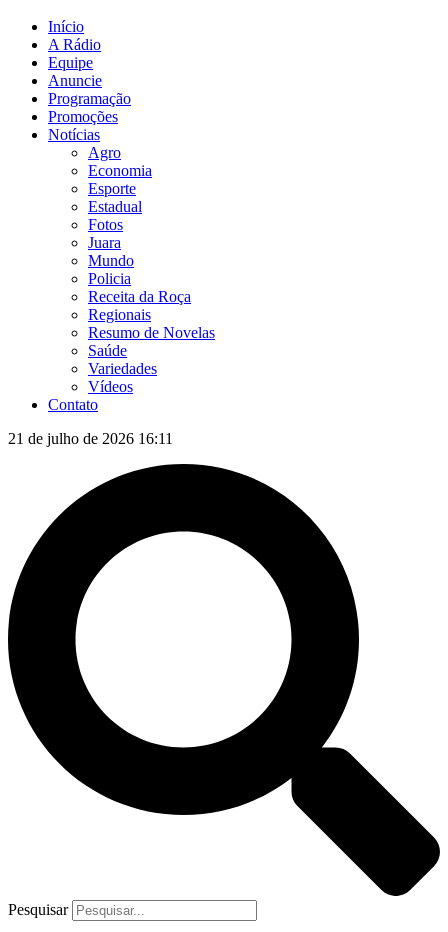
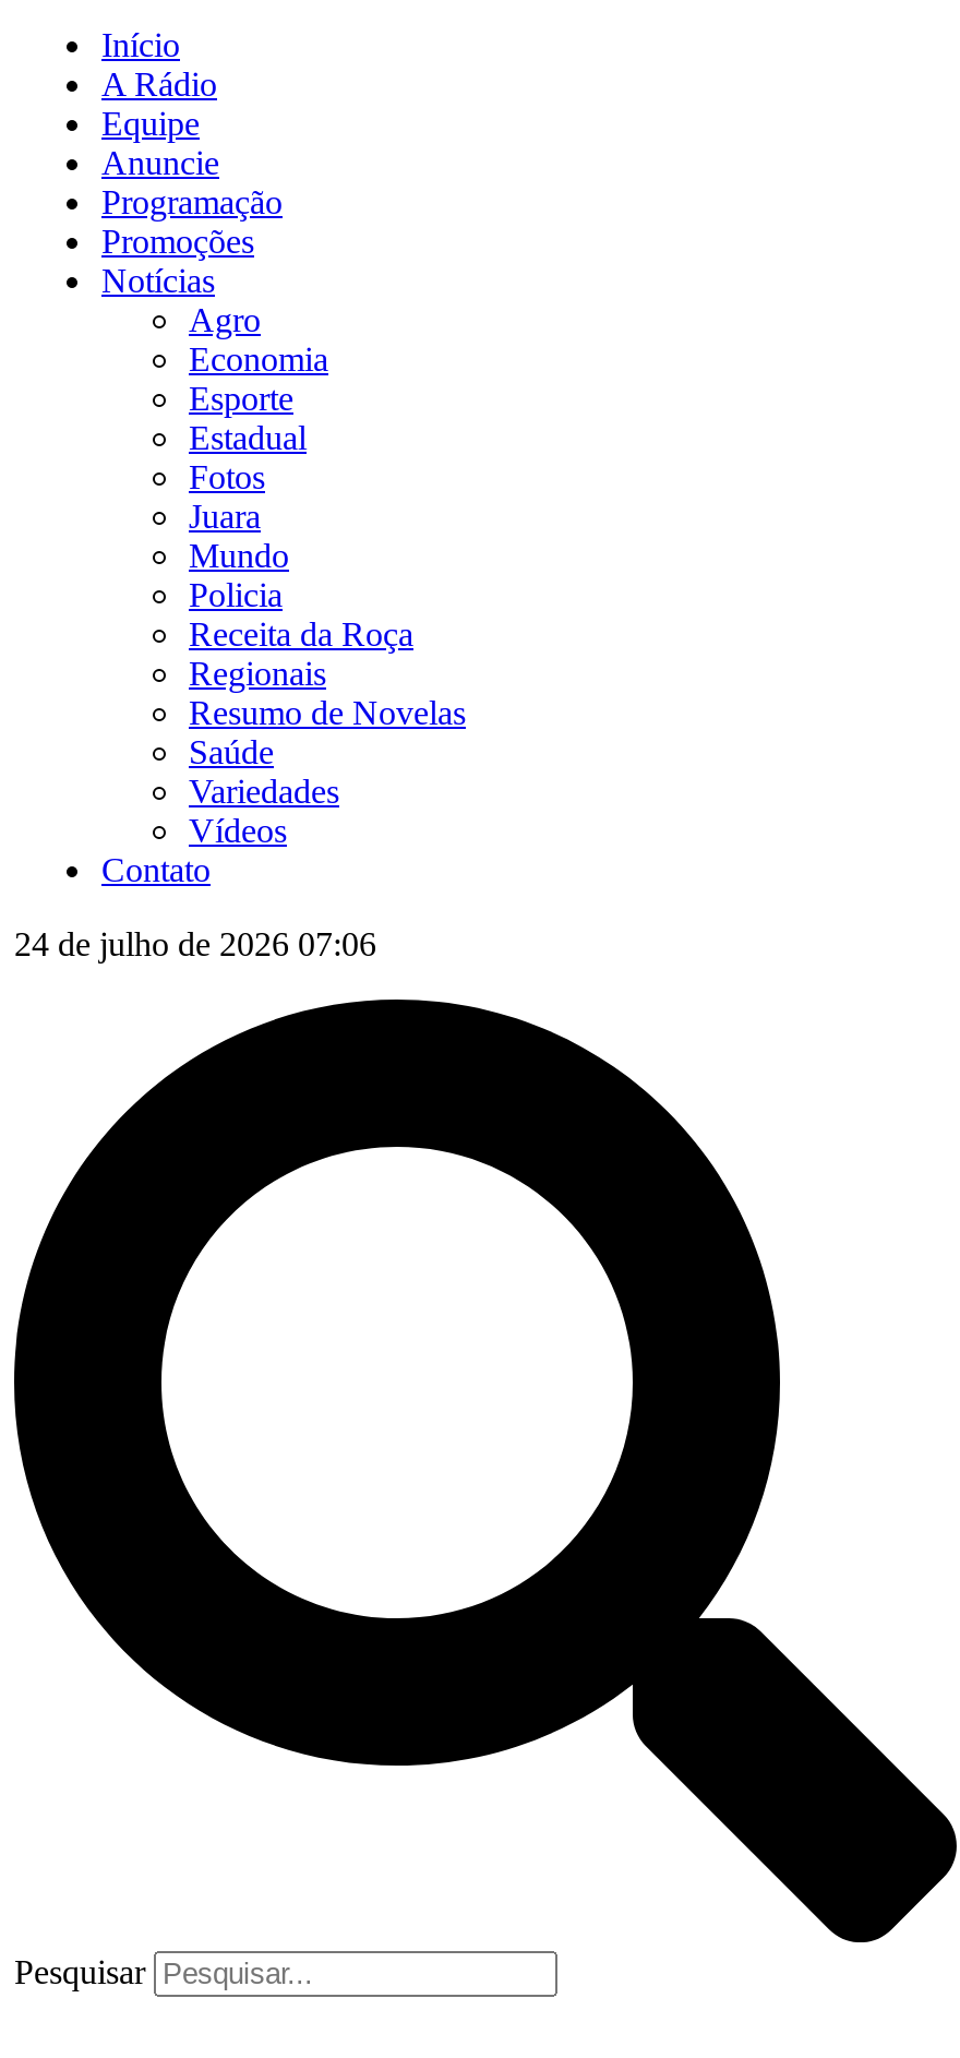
[8,430,173,447] 21 de julho de 2026 16:11 -> [14,925,376,962] 24 de julho de 2026 07:06

